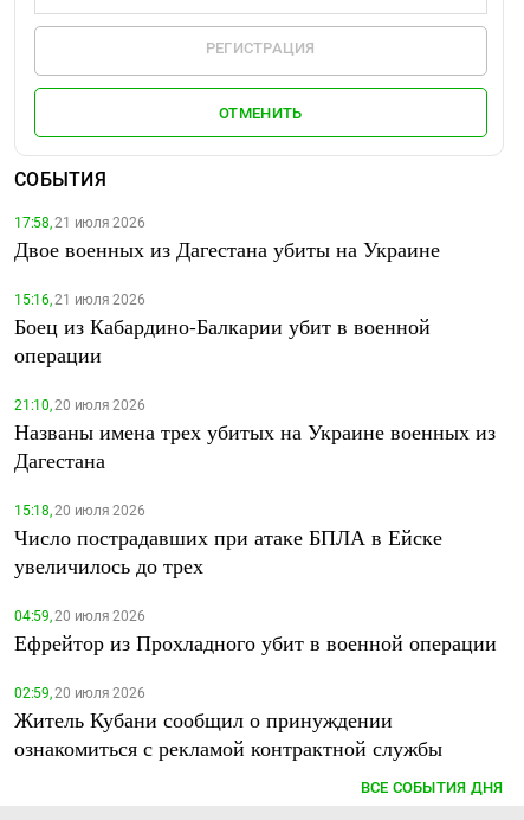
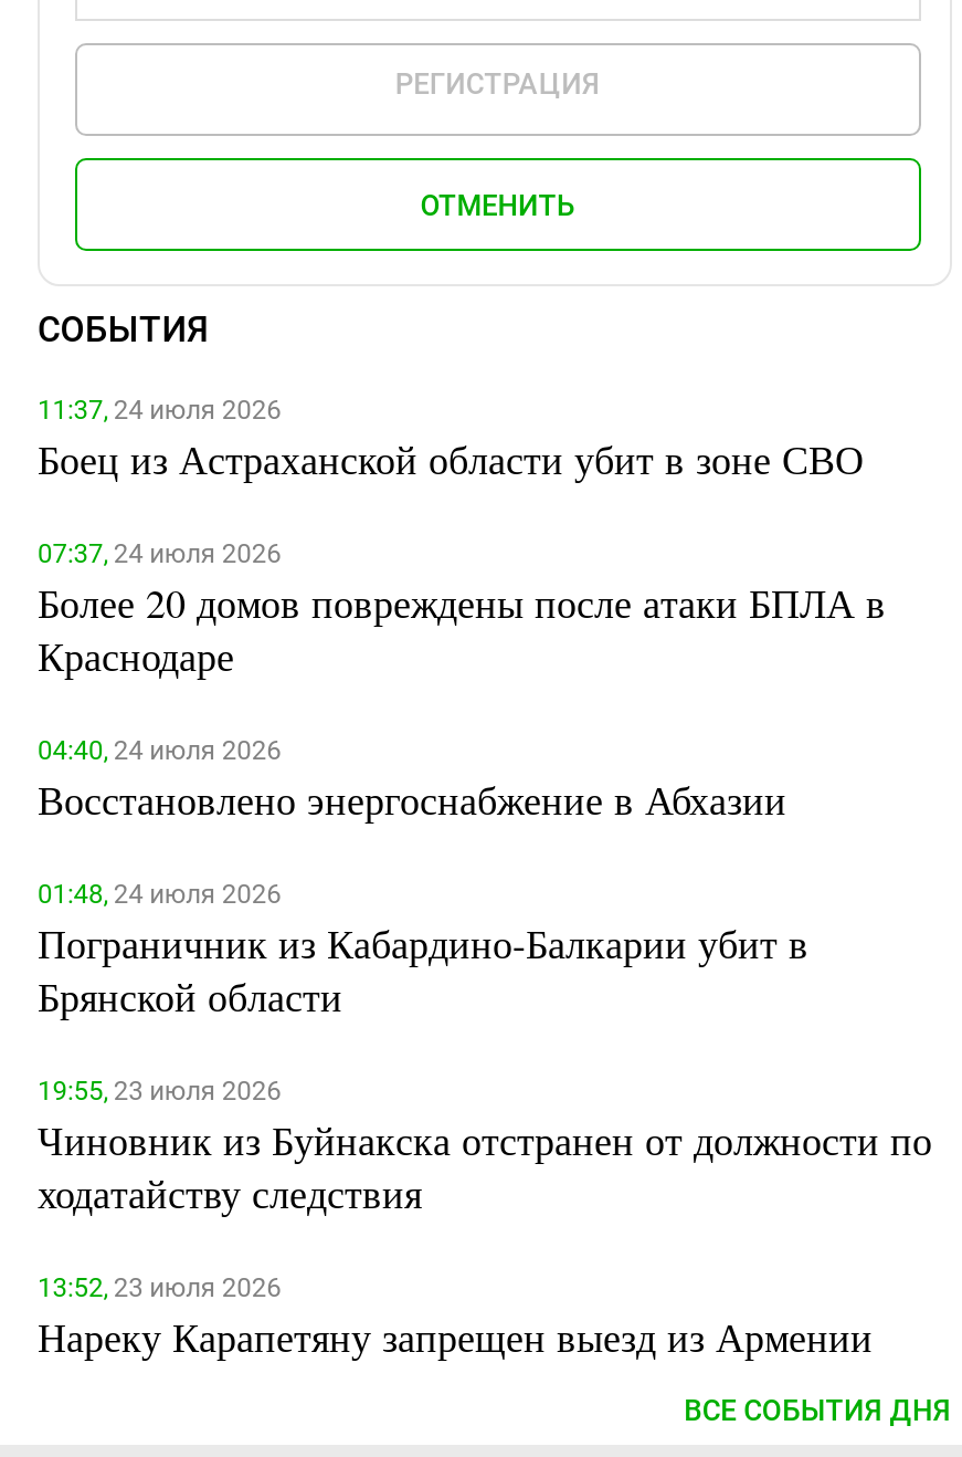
[14,215,440,264] 17:58, 21 июля 2026 | Двое военных из Дагестана убиты на Украине -> [38,396,864,486] 11:37, 24 июля 2026 | Боец из Астраханской области убит в зоне СВО
[14,292,431,369] 15:16, 21 июля 2026 | Боец из Кабардино-Балкарии убит в военной | операции -> [38,539,886,683] 07:37, 24 июля 2026 | Более 20 домов повреждены после атаки БПЛА в | Краснодаре
[14,398,496,475] 21:10, 20 июля 2026 | Названы имена трех убитых на Украине военных из | Дагестана -> [38,736,786,827] 04:40, 24 июля 2026 | Восстановлено энергоснабжение в Абхазии
[14,503,442,580] 15:18, 20 июля 2026 | Число пострадавших при атаке БПЛА в Ейске | увеличилось до трех -> [38,880,808,1024] 01:48, 24 июля 2026 | Пограничник из Кабардино-Балкарии убит в | Брянской области
[14,608,497,657] 04:59, 20 июля 2026 | Ефрейтор из Прохладного убит в военной операции -> [38,1077,932,1220] 19:55, 23 июля 2026 | Чиновник из Буйнакска отстранен от должности по | ходатайству следствия
[14,686,442,763] 02:59, 20 июля 2026 | Житель Кубани сообщил о принуждении | ознакомиться с рекламой контрактной службы -> [38,1273,873,1364] 13:52, 23 июля 2026 | Нареку Карапетяну запрещен выезд из Армении

